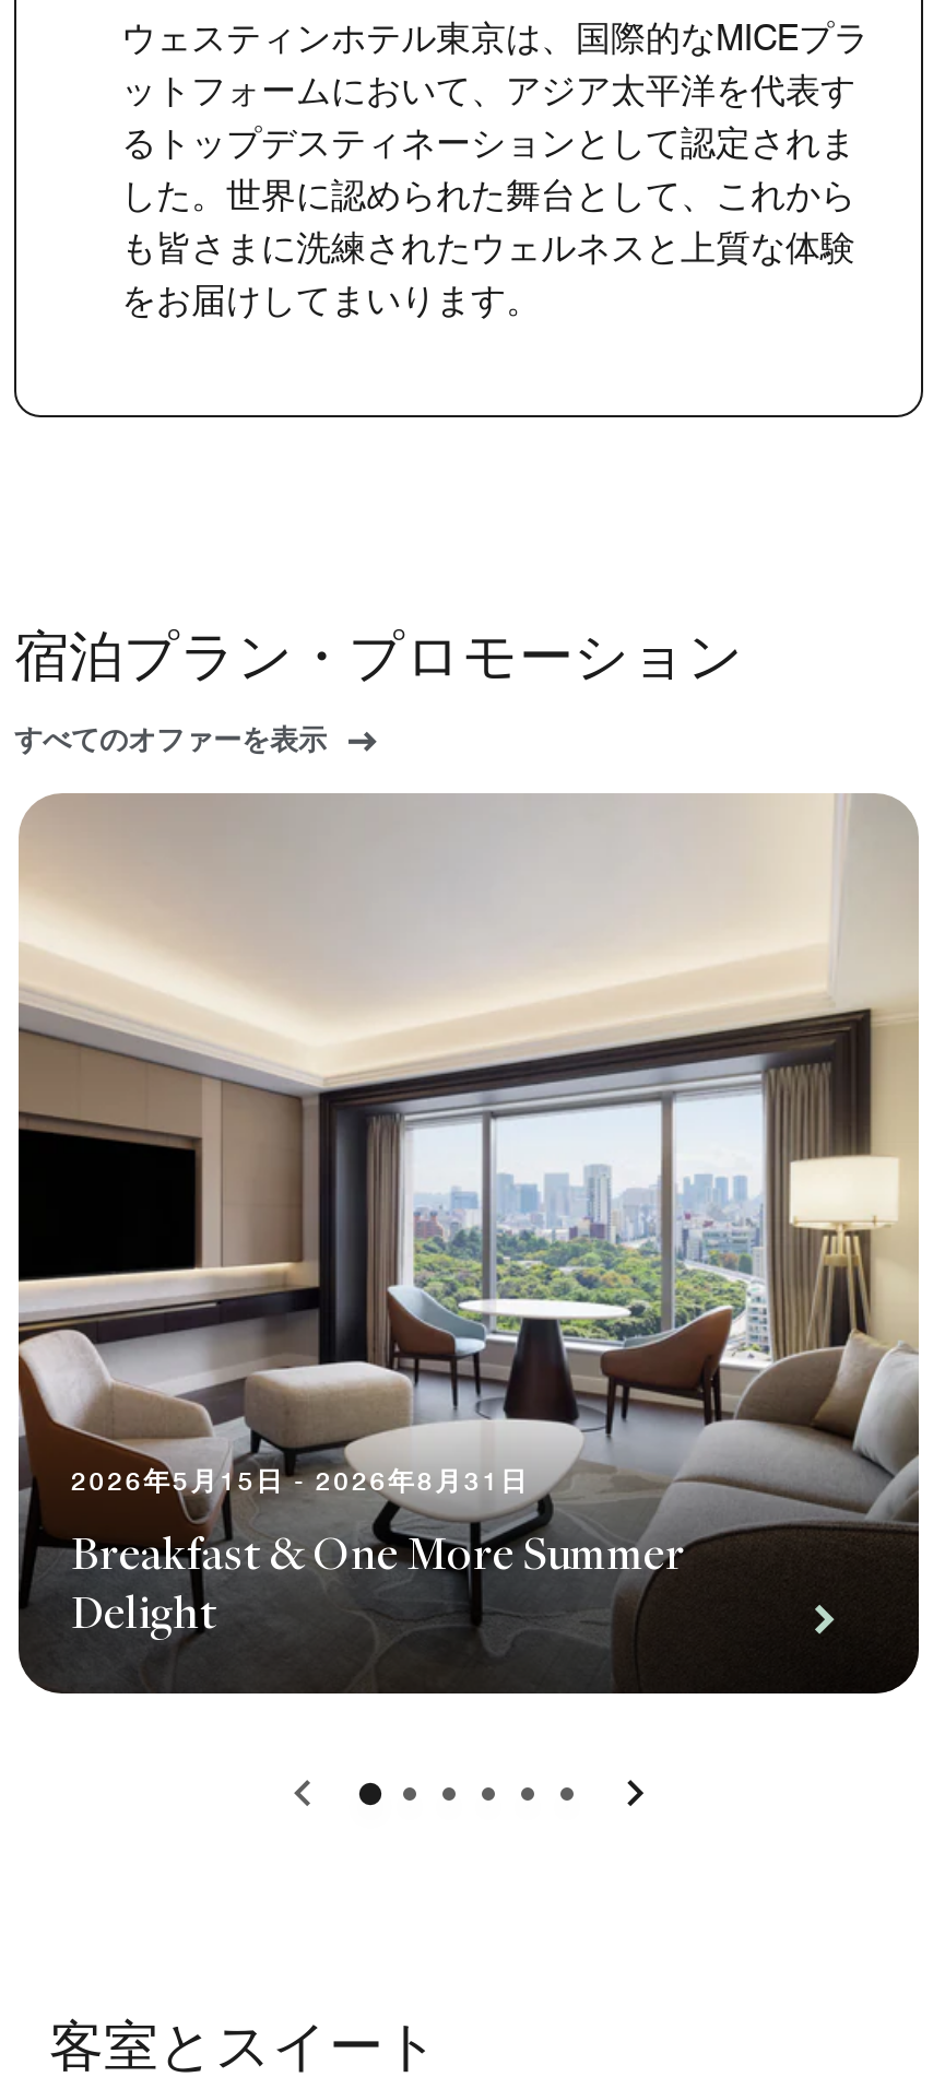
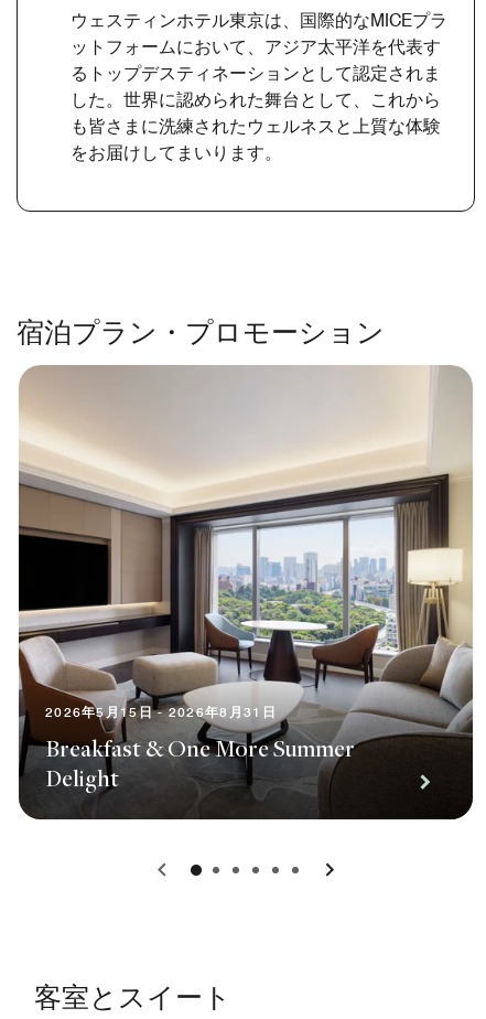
[14,721,327,756] すべてのオファーを表示 -> none

